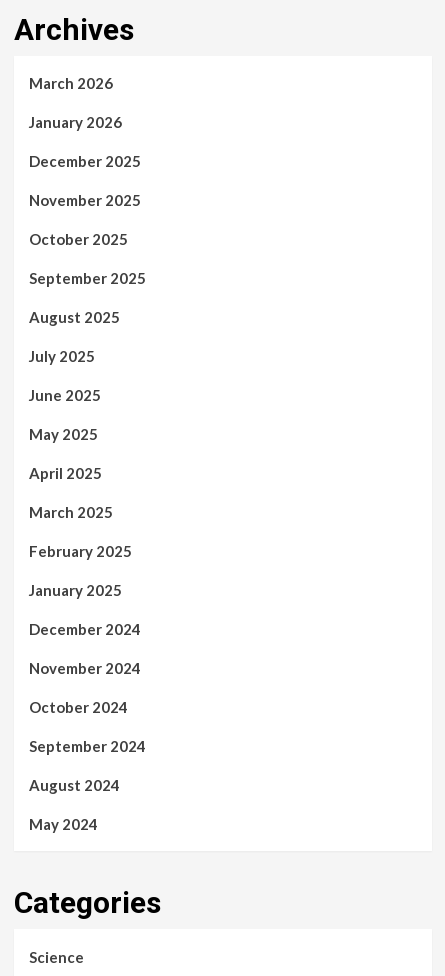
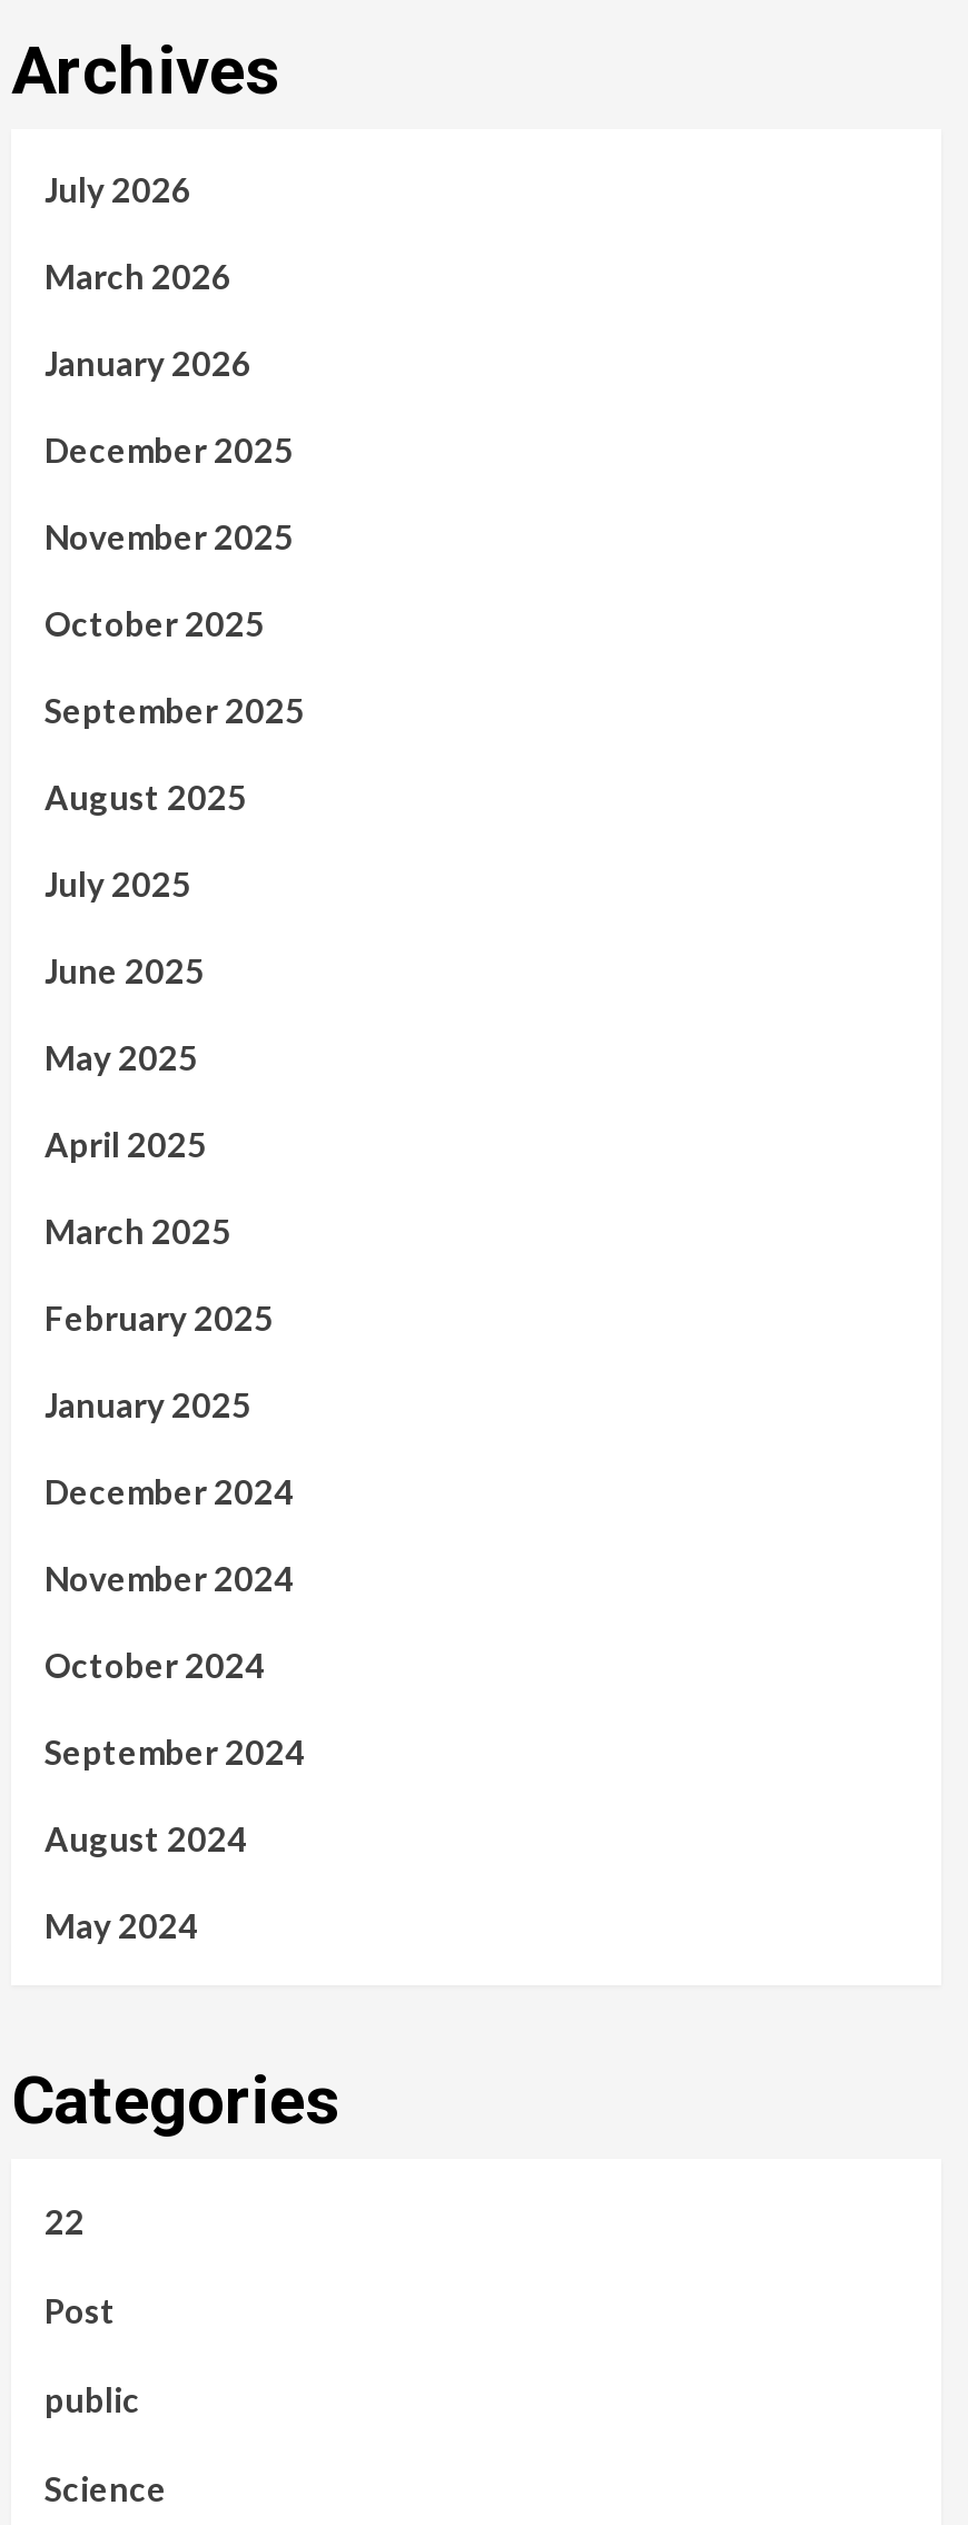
none -> [45,170,191,210] July 2026
none -> [45,2202,140,2420] 22 | Post | public

